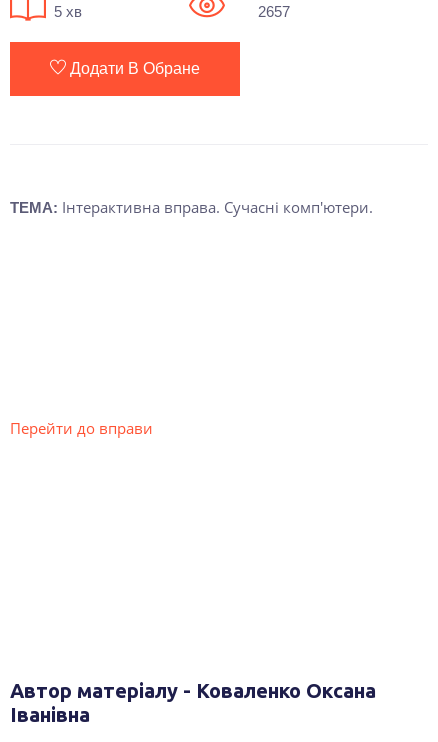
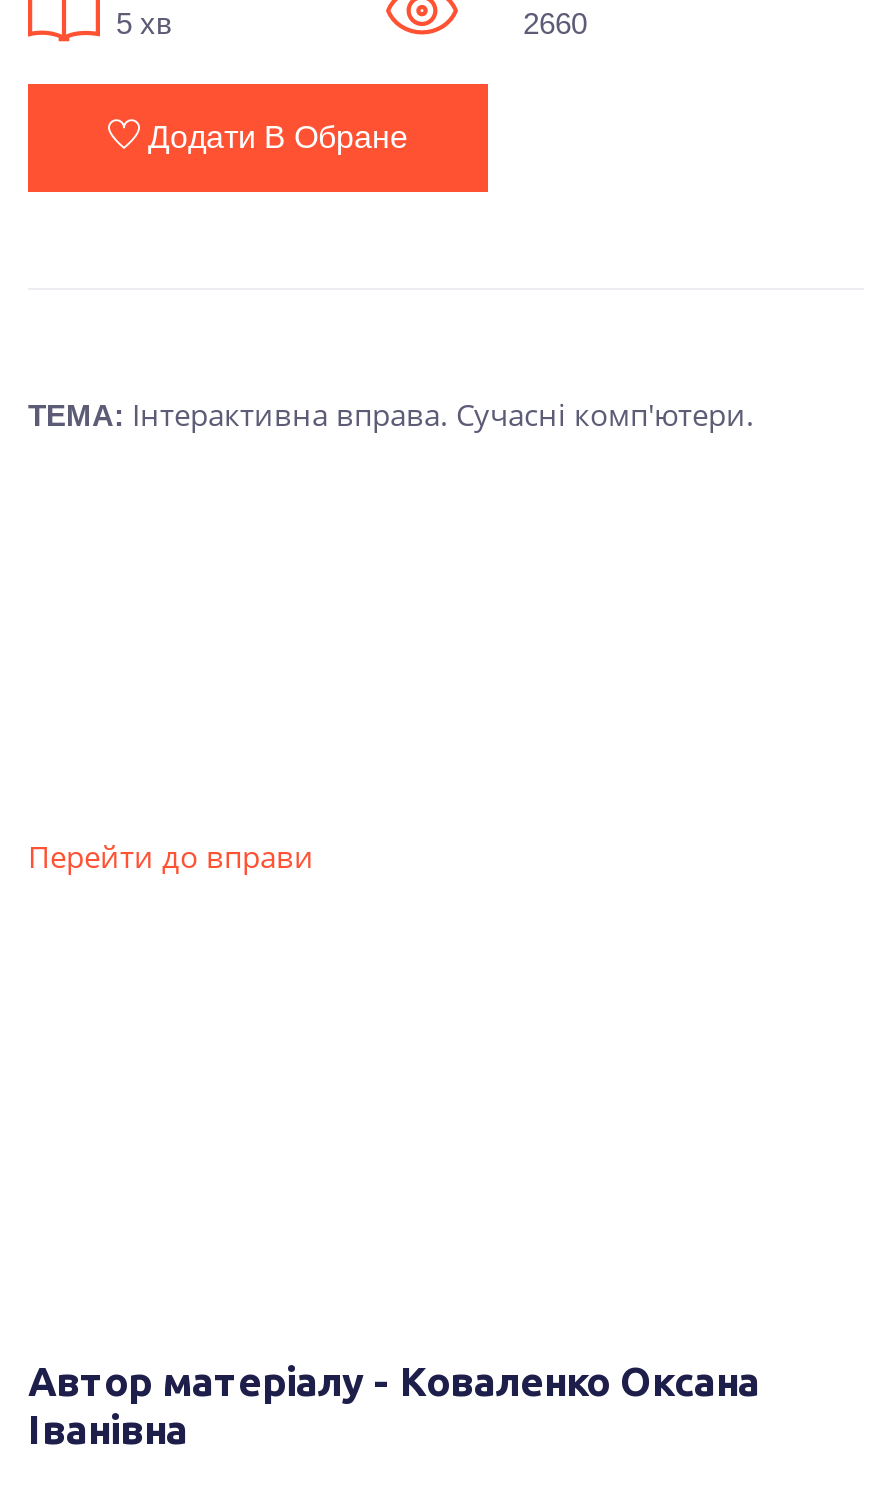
[257,3,289,20] 2657 -> [523,6,587,40] 2660

